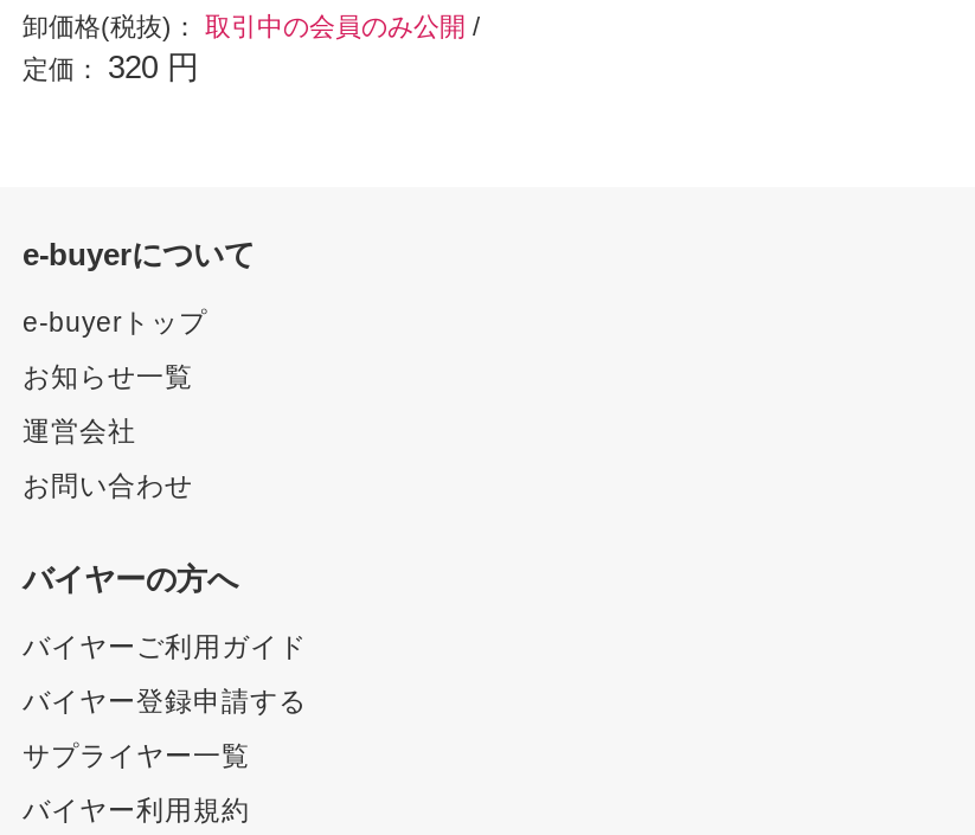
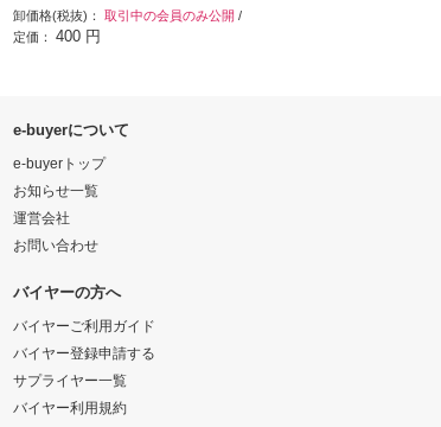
[23,49,198,85] 定価：320 円 -> [13,27,101,45] 定価：400 円

